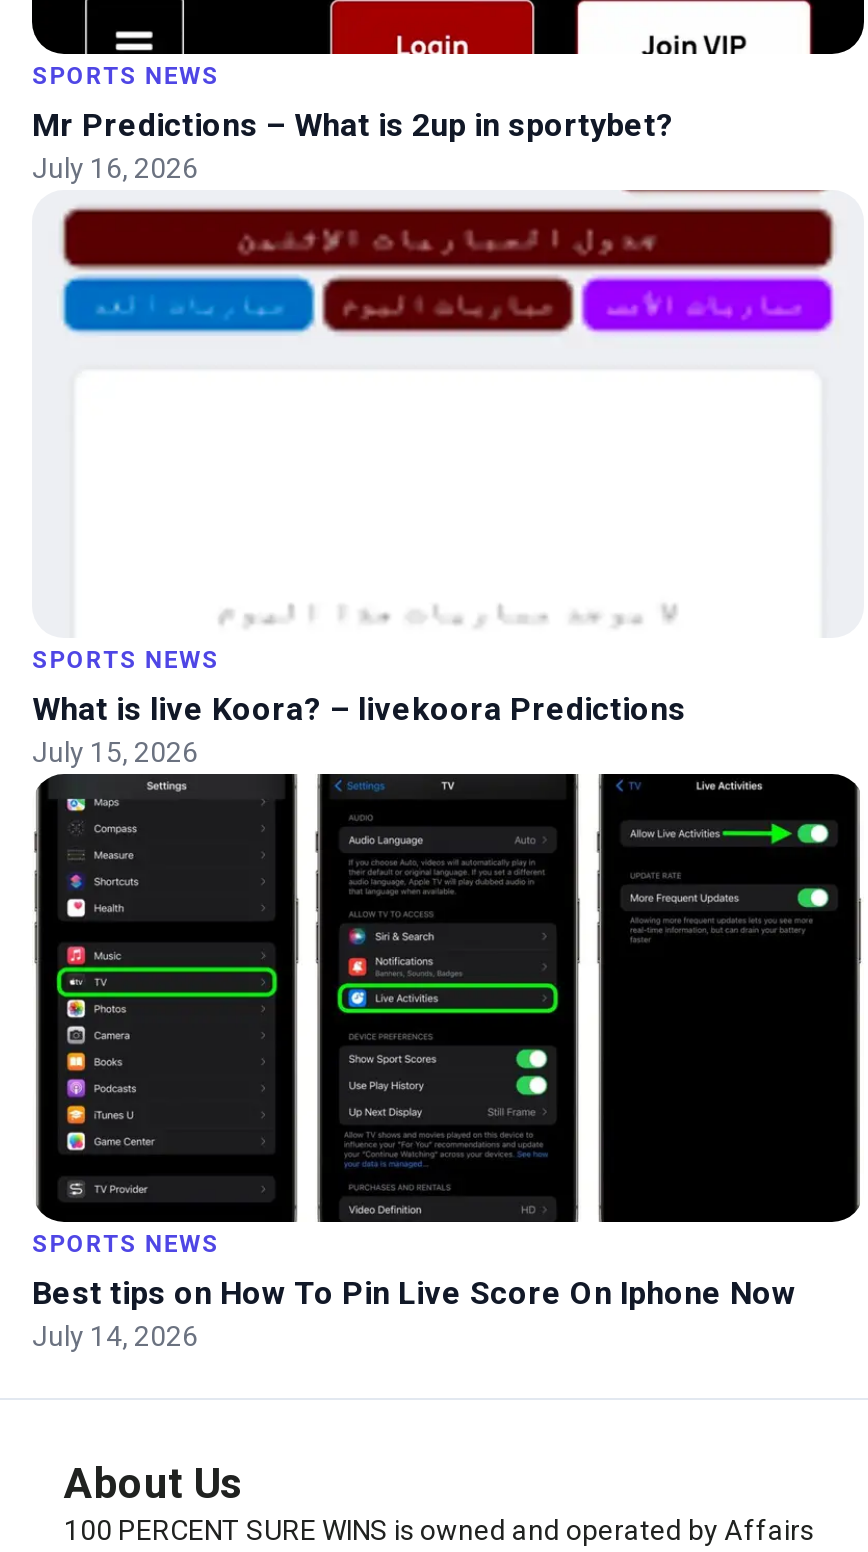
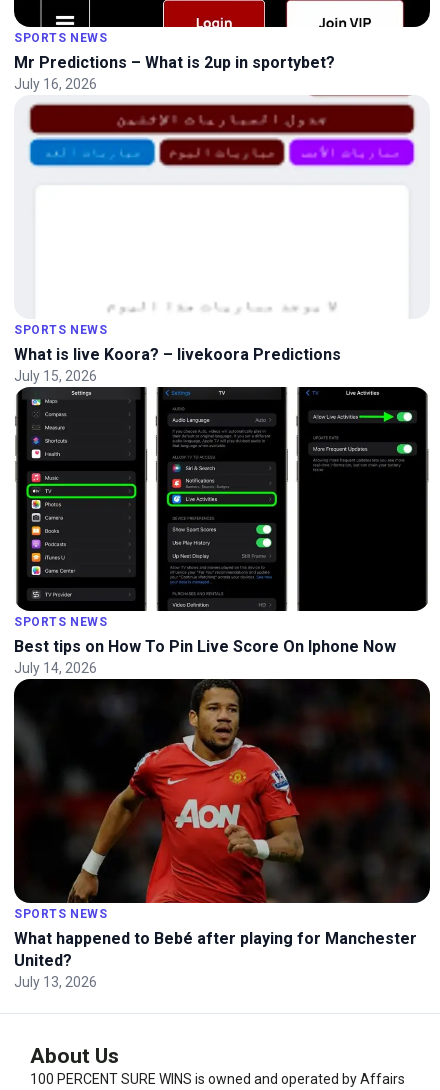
none -> [13,678,431,990] [image] | SPORTS NEWS | What happened to Bebé after playing for Manchester | United? | July 13, 2026

